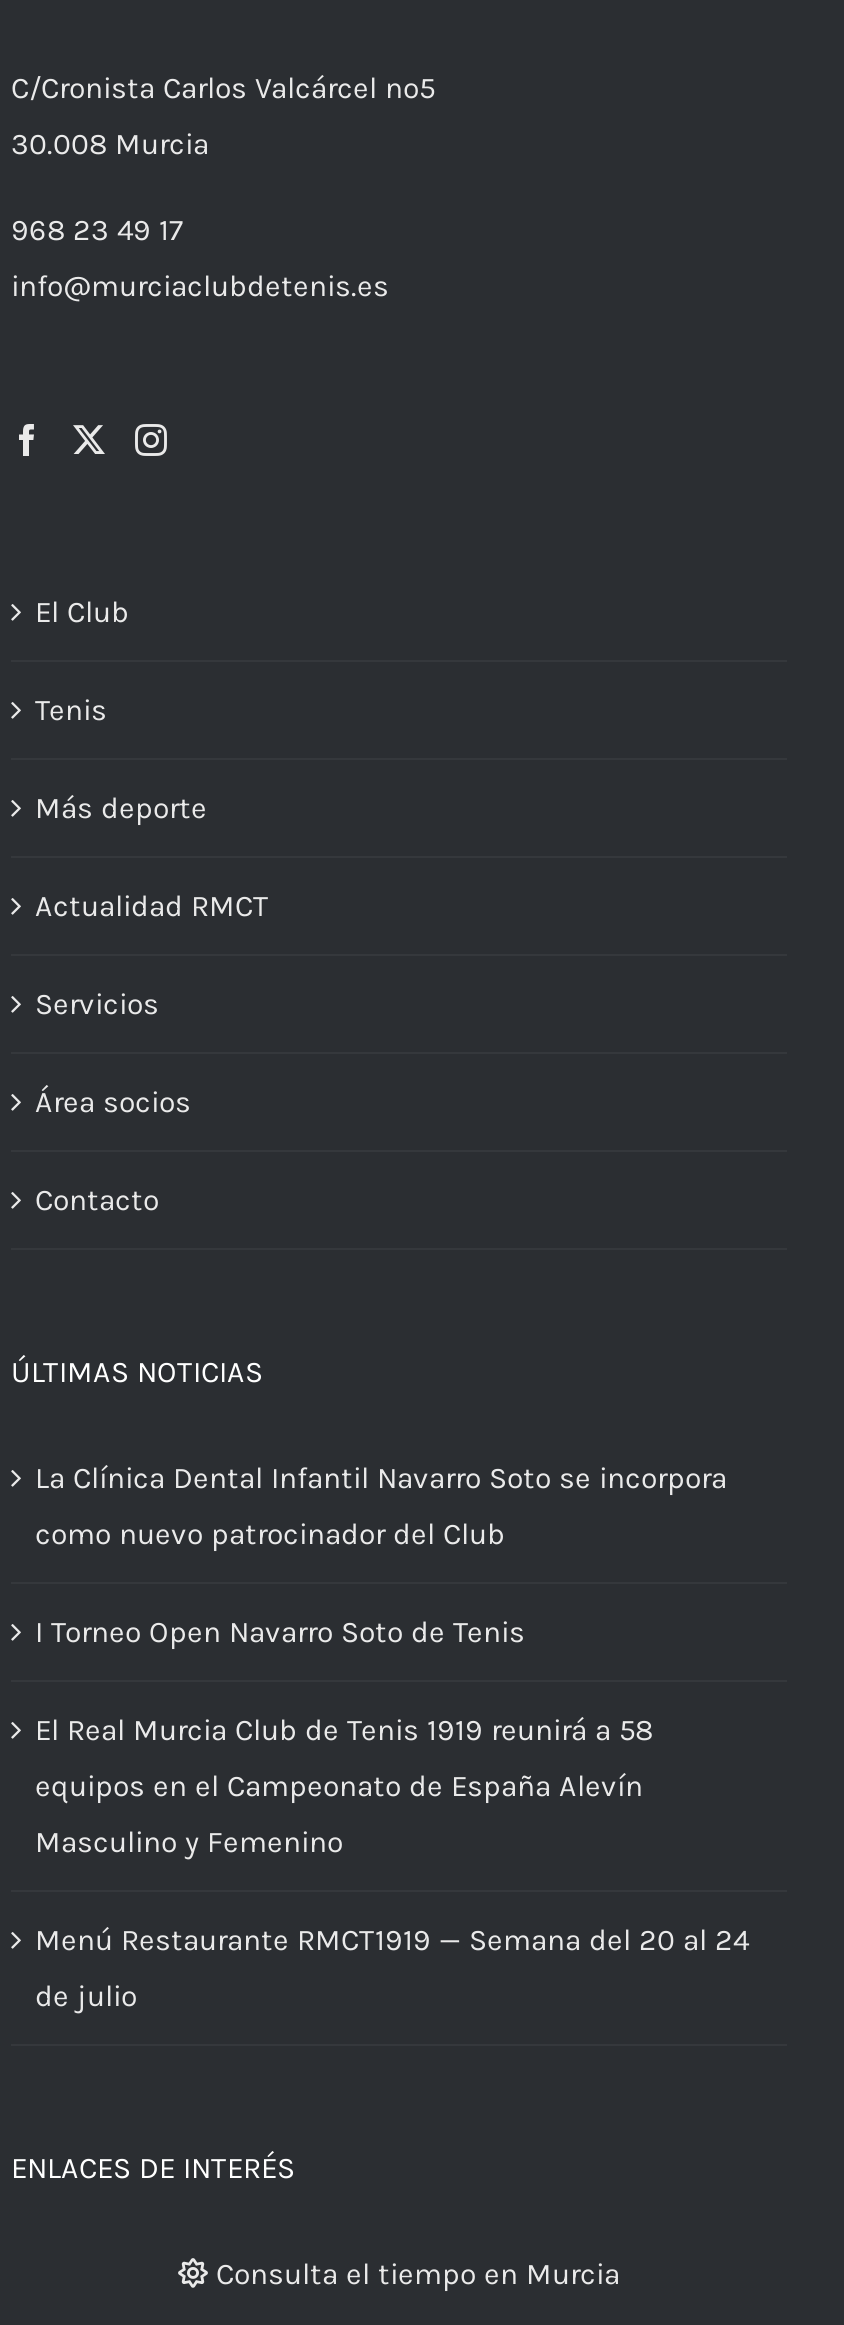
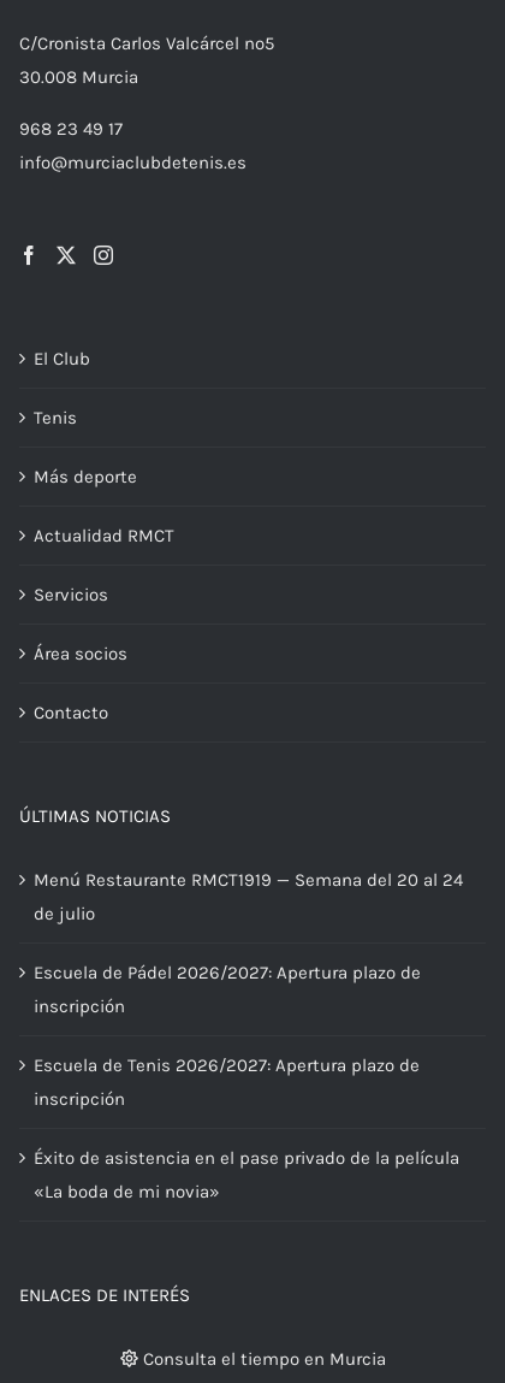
[35,1459,727,1859] La Clínica Dental Infantil Navarro Soto se incorpora | como nuevo patrocinador del Club | I Torneo Open Navarro Soto de Tenis | El Real Murcia Club de Tenis 1919 reunirá a 58 | equipos en el Campeonato de España Alevín | Masculino y Femenino -> none
moved [35,1921,749,2013] -> [34,869,463,924]: Menú Restaurante RMCT1919 — Semana del 20 al 24 | de julio
none -> [34,961,459,1202] Escuela de Pádel 2026/2027: Apertura plazo de | inscripción | Escuela de Tenis 2026/2027: Apertura plazo de | inscripción | Éxito de asistencia en el pase privado de la película | «La boda de mi novia»

